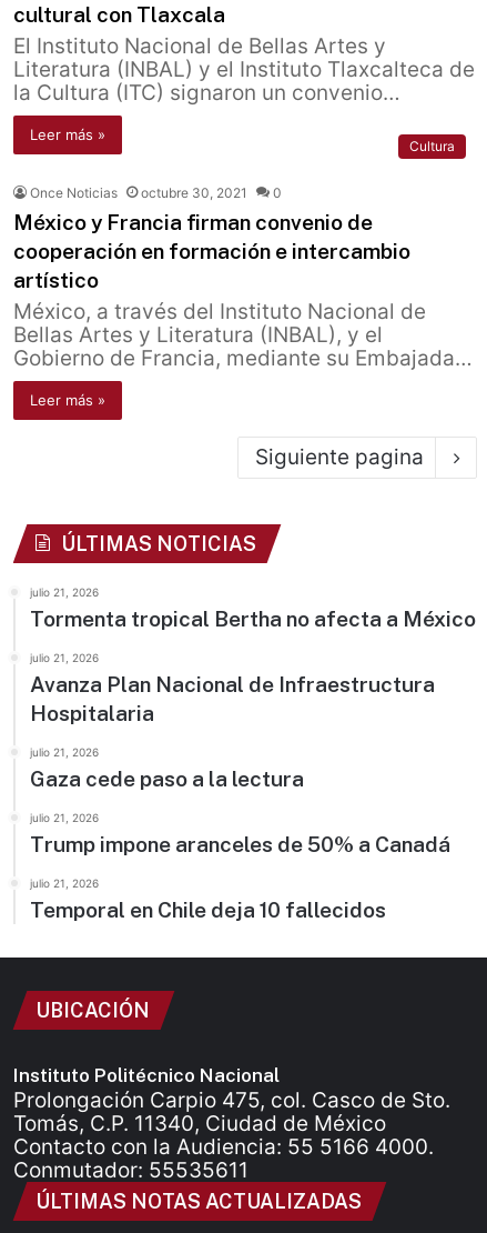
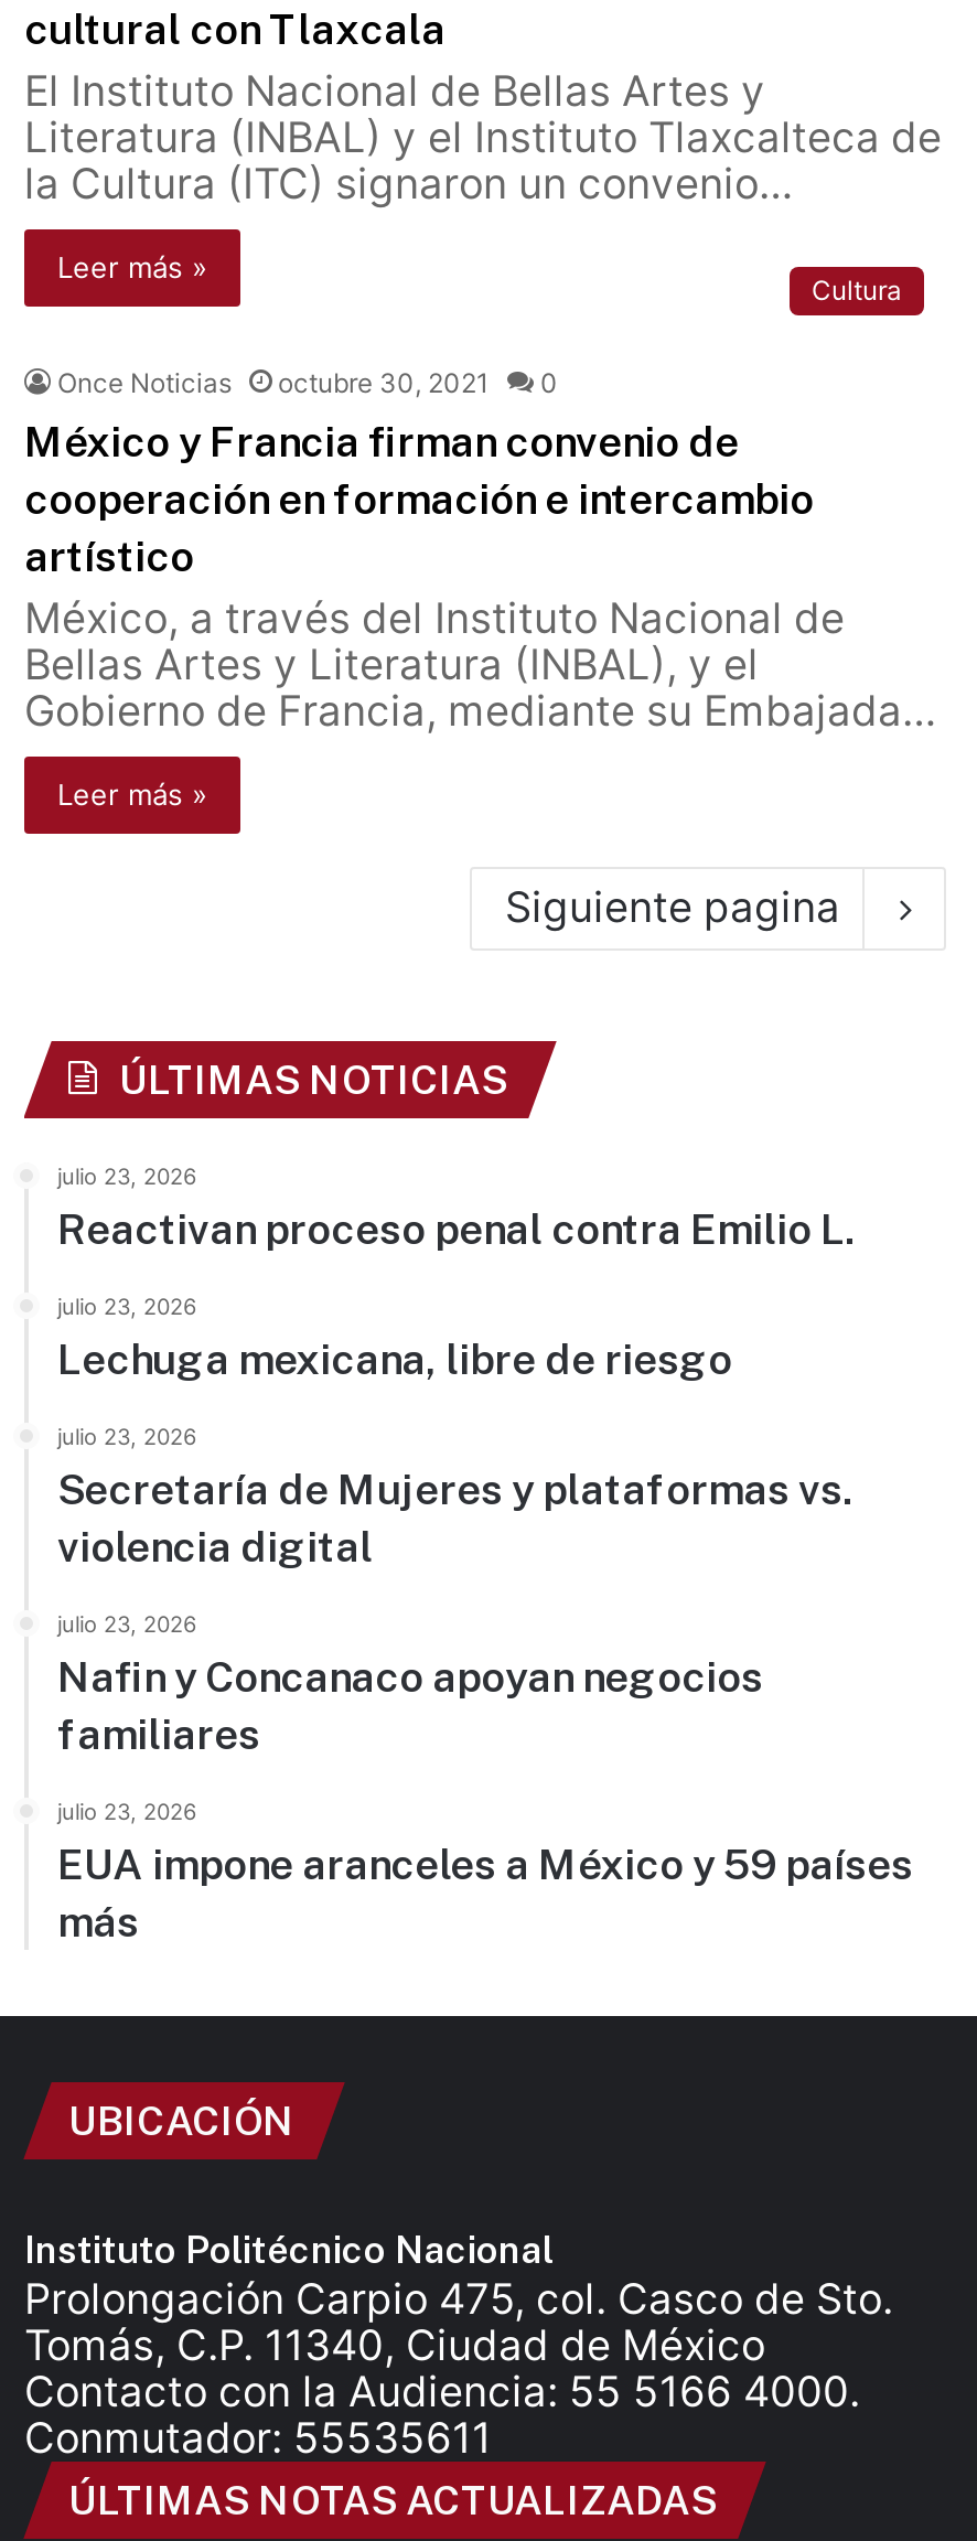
[30,586,476,631] julio 21, 2026 | Tormenta tropical Bertha no afecta a México -> [57,1163,853,1254] julio 23, 2026 | Reactivan proceso penal contra Emilio L.
[30,651,435,726] julio 21, 2026 | Avanza Plan Nacional de Infraestructura | Hospitalaria -> [57,1293,732,1384] julio 23, 2026 | Lechuga mexicana, libre de riesgo
[30,746,304,791] julio 21, 2026 | Gaza cede paso a la lectura -> [57,1423,851,1571] julio 23, 2026 | Secretaría de Mujeres y plataformas vs. | violencia digital
[30,811,450,857] julio 21, 2026 | Trump impone aranceles de 50% a Canadá -> [57,1611,763,1759] julio 23, 2026 | Nafin y Concanaco apoyan negocios | familiares
[30,877,386,922] julio 21, 2026 | Temporal en Chile deja 10 fallecidos -> [57,1798,913,1946] julio 23, 2026 | EUA impone aranceles a México y 59 países | más

